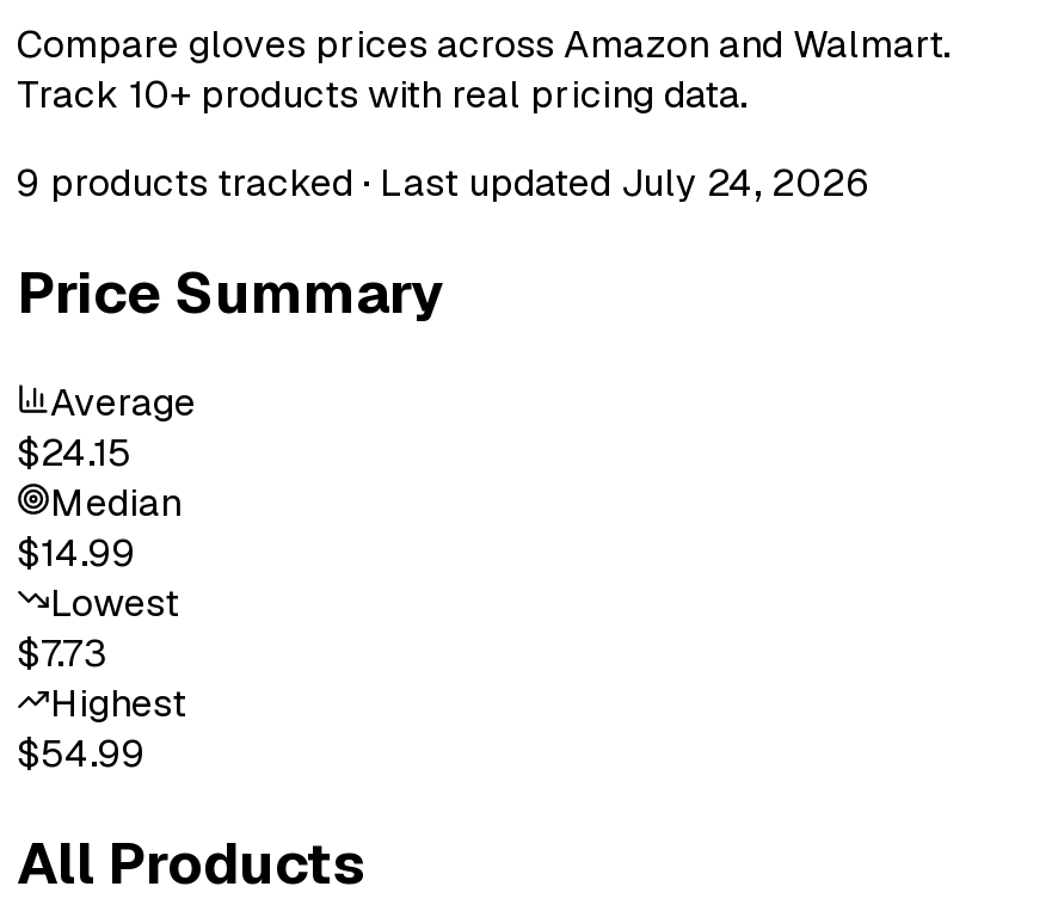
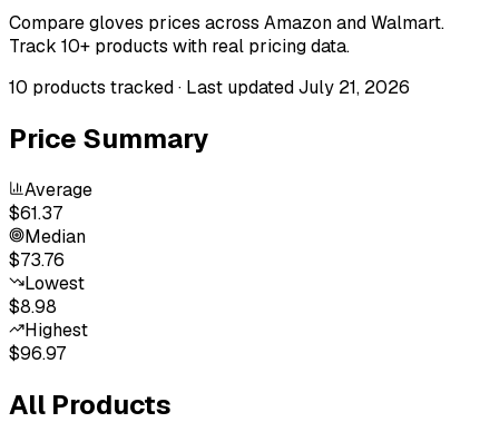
[17,158,869,208] 9 products tracked · Last updated July 24, 2026 -> [9,76,410,99] 10 products tracked · Last updated July 21, 2026
[17,428,131,478] $24.15 -> [9,202,62,225] $61.37
[17,528,136,578] $14.99 -> [9,248,65,272] $73.76
[17,628,107,678] $7.73 -> [9,295,57,319] $8.98
[17,729,146,779] $54.99 -> [9,342,66,365] $96.97

